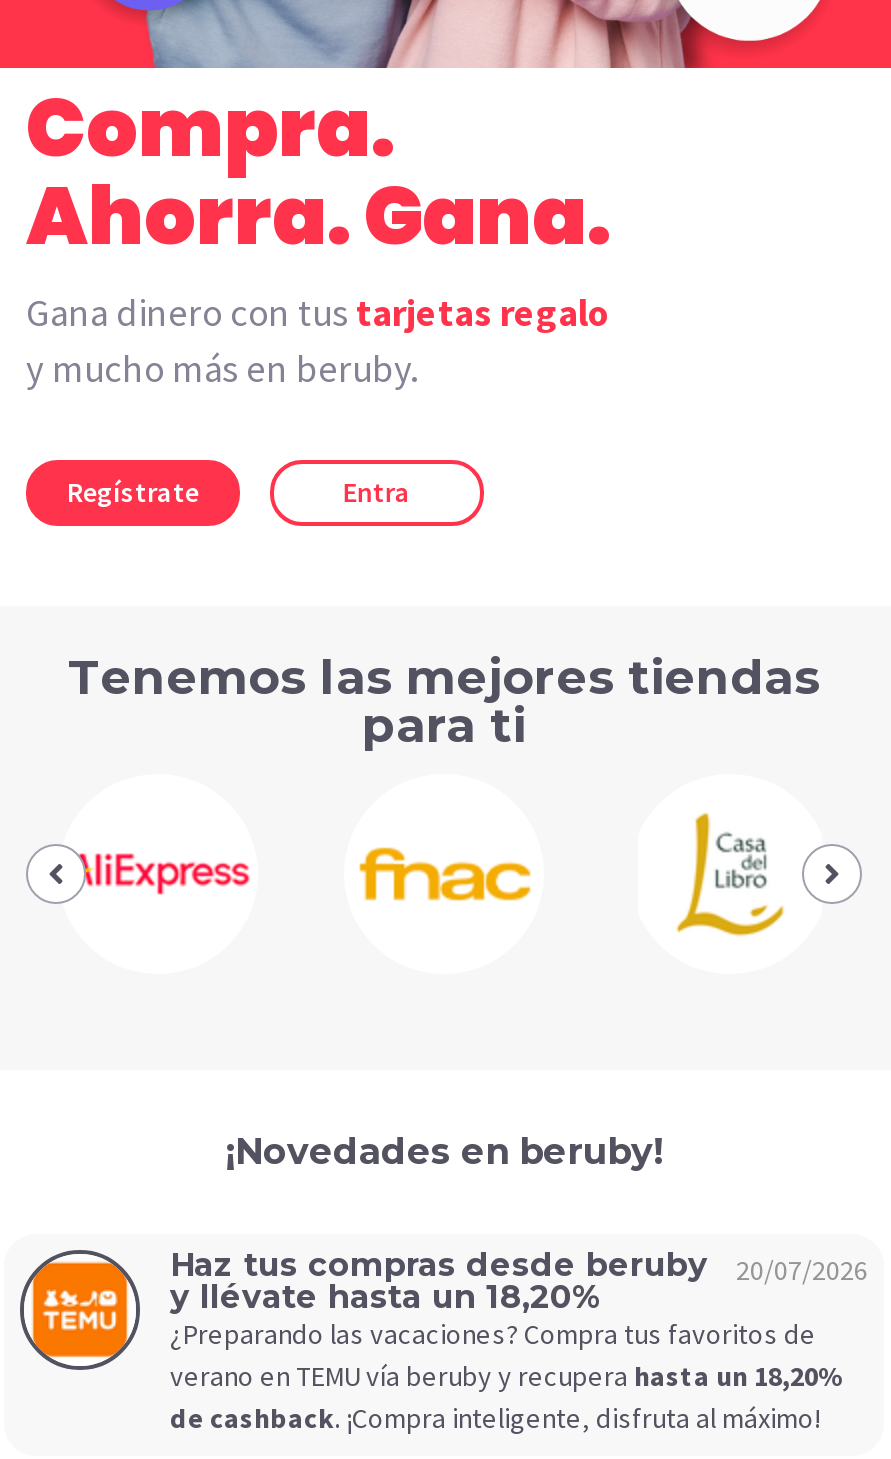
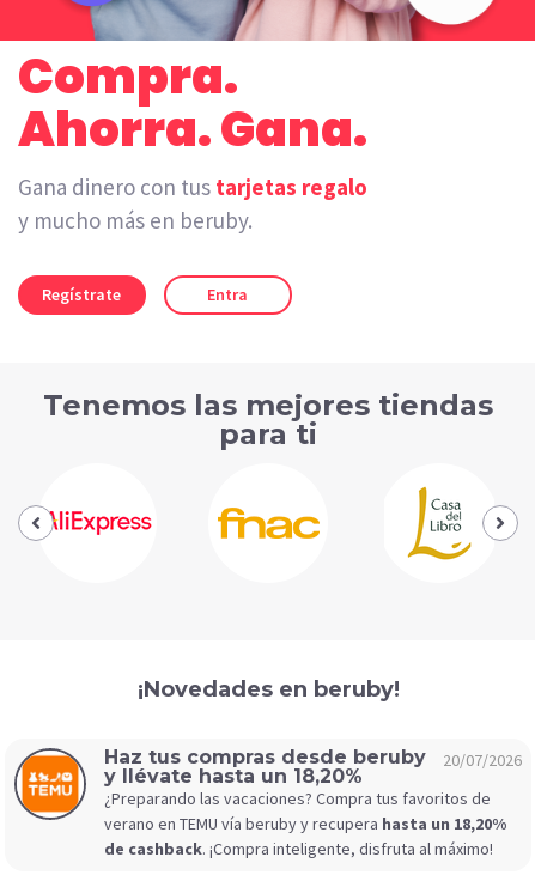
[26,288,356,336] Gana dinero con tus -> [18,172,367,201] Gana dinero con tus tarjetas regalo

